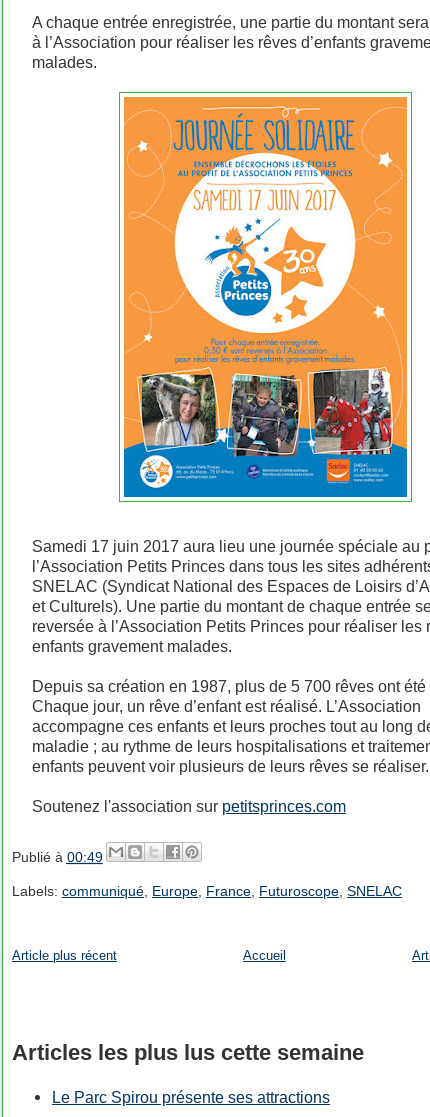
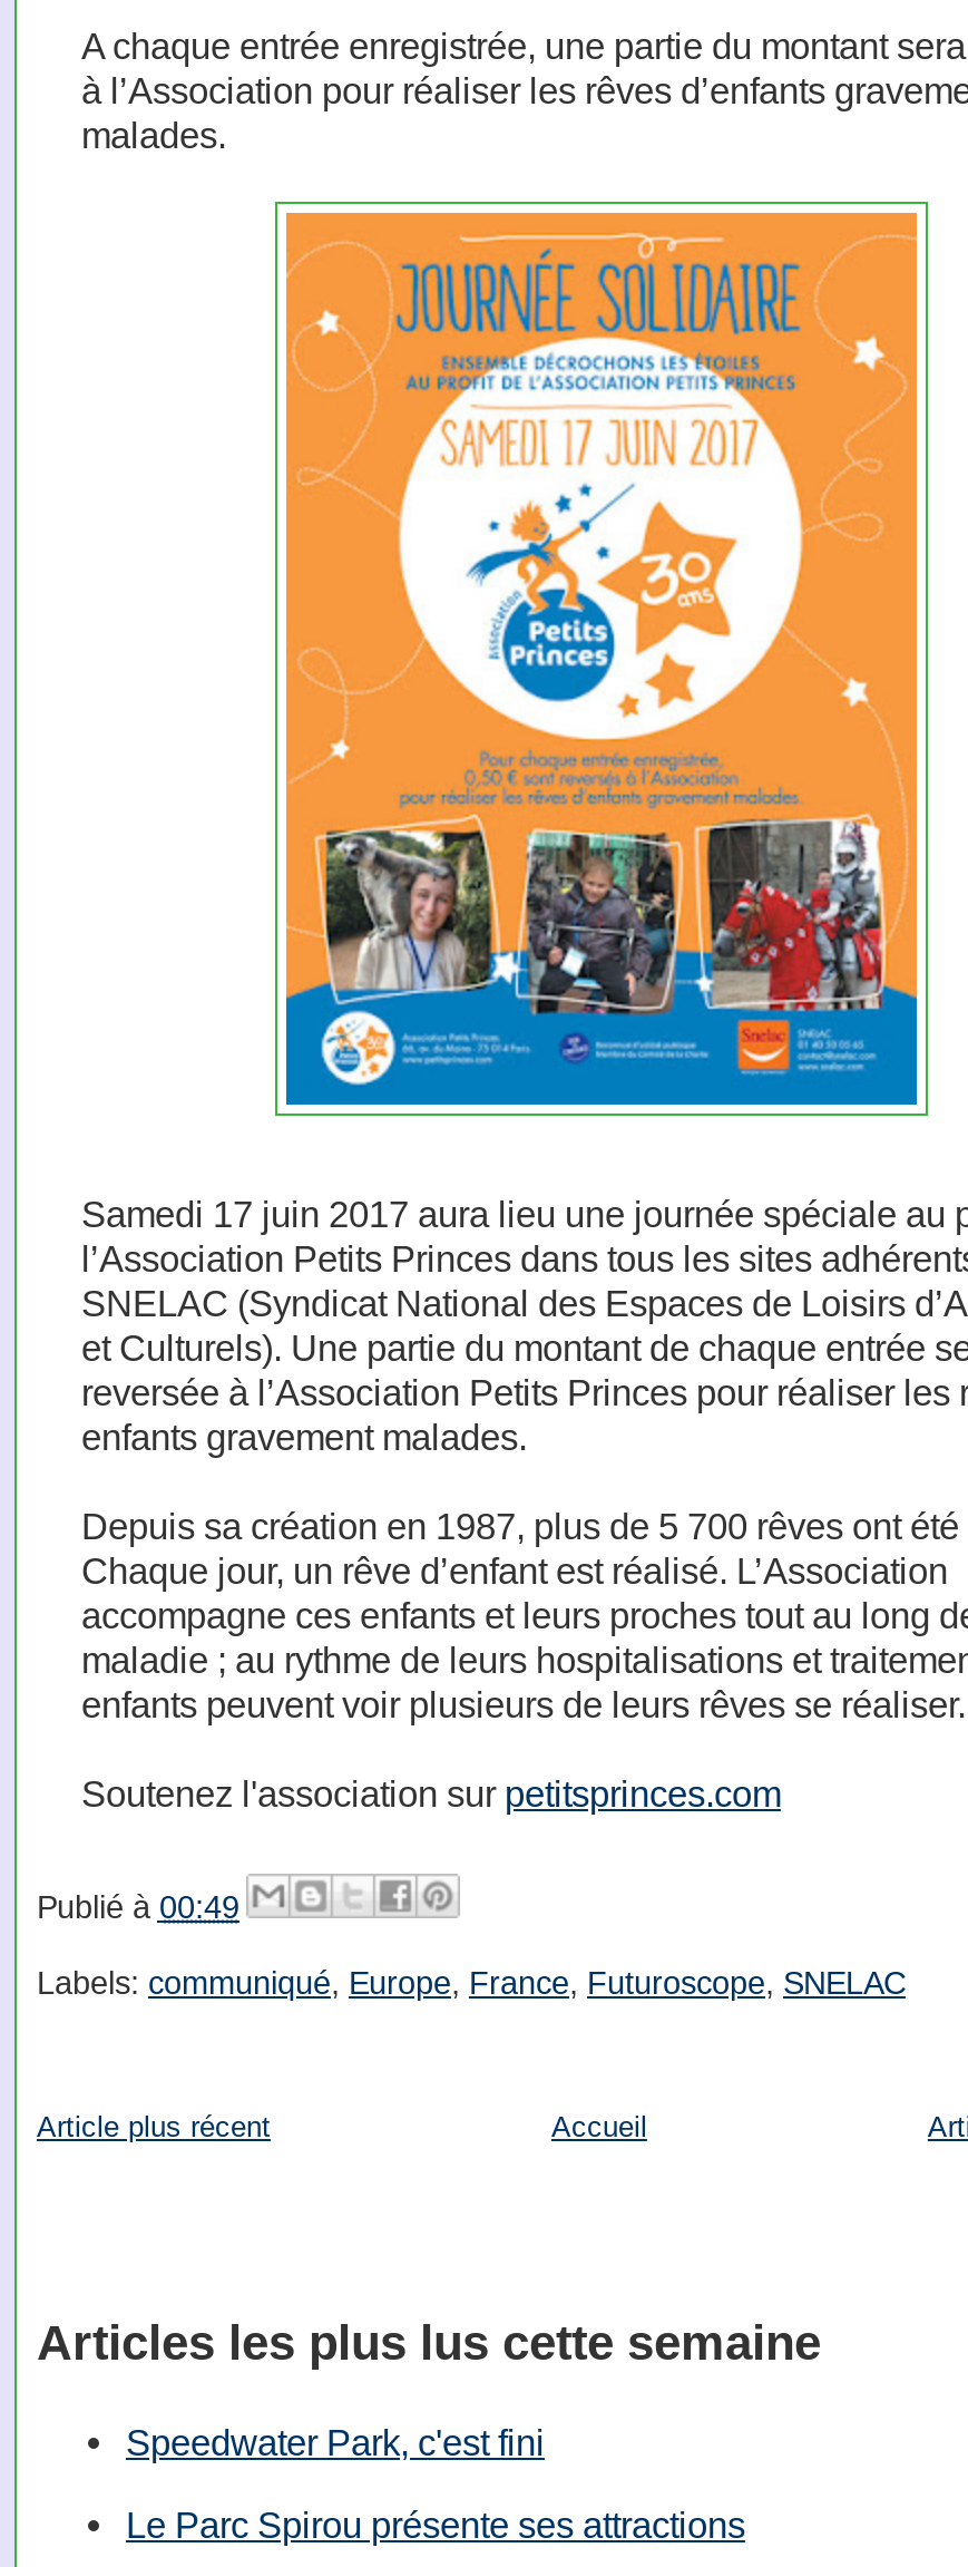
none -> [126,2422,545,2462] Speedwater Park, c'est fini

